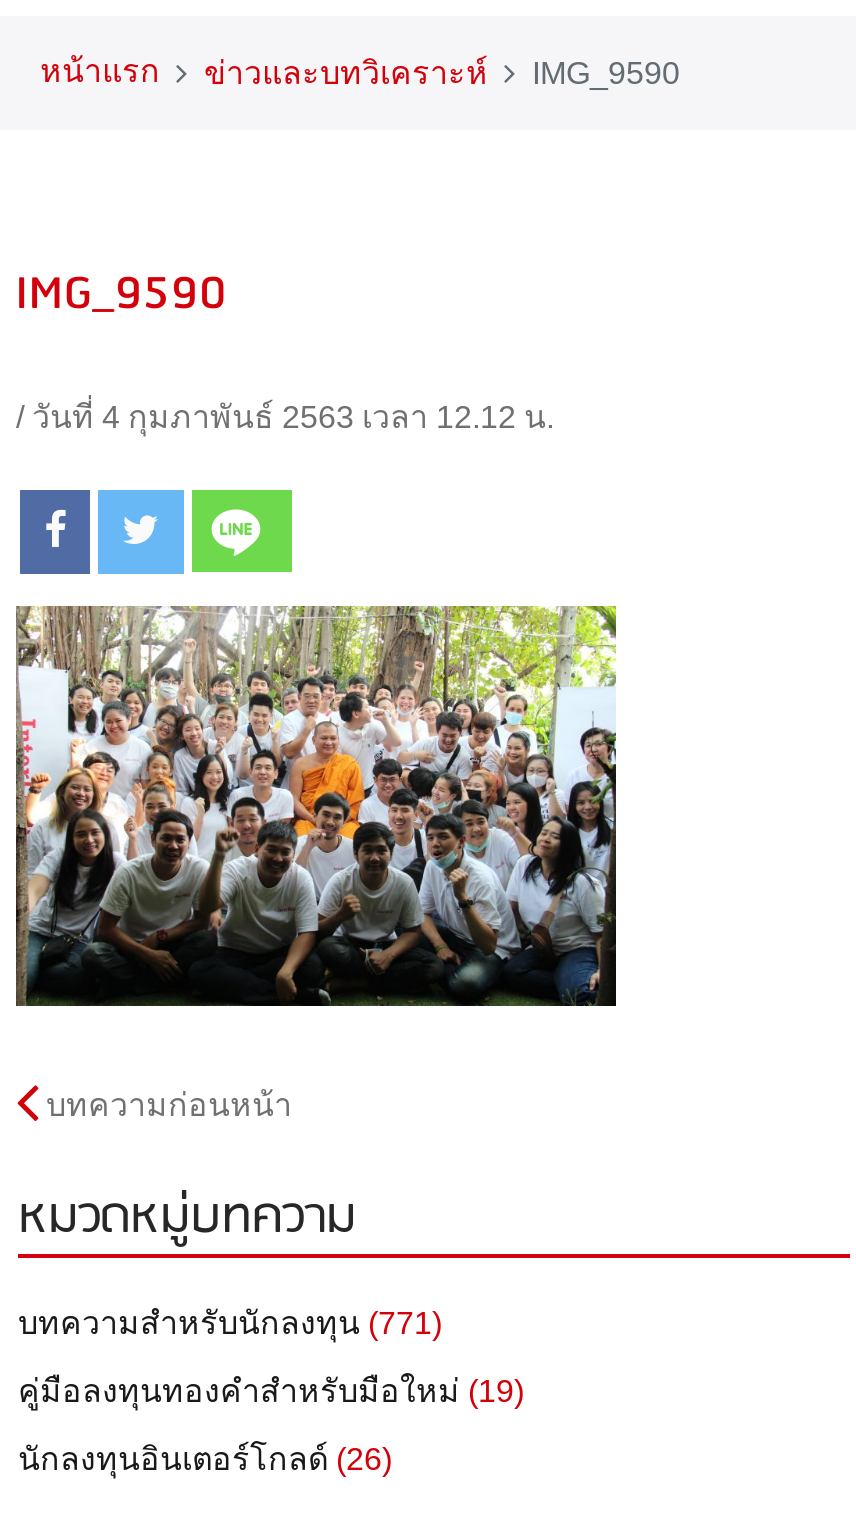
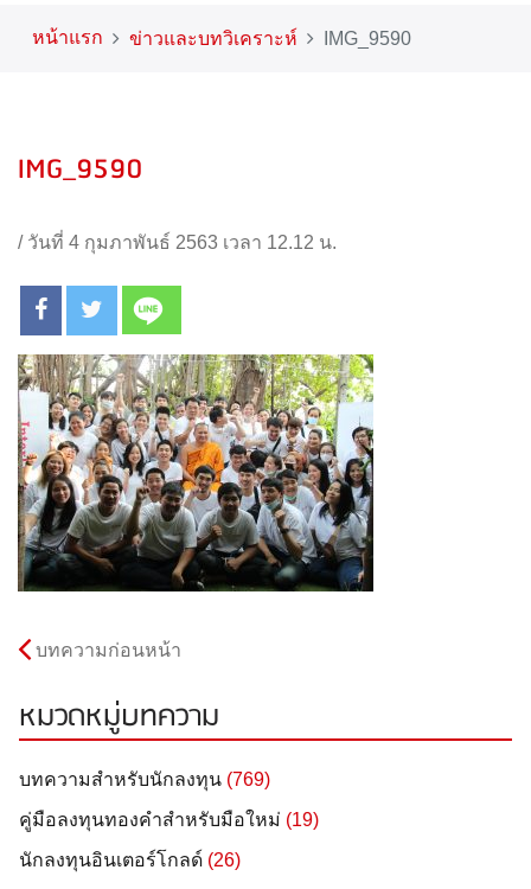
[18,1306,442,1340] บทความสำหรับนักลงทุน (771) -> [19,769,270,789] บทความสำหรับนักลงทุน (769)

